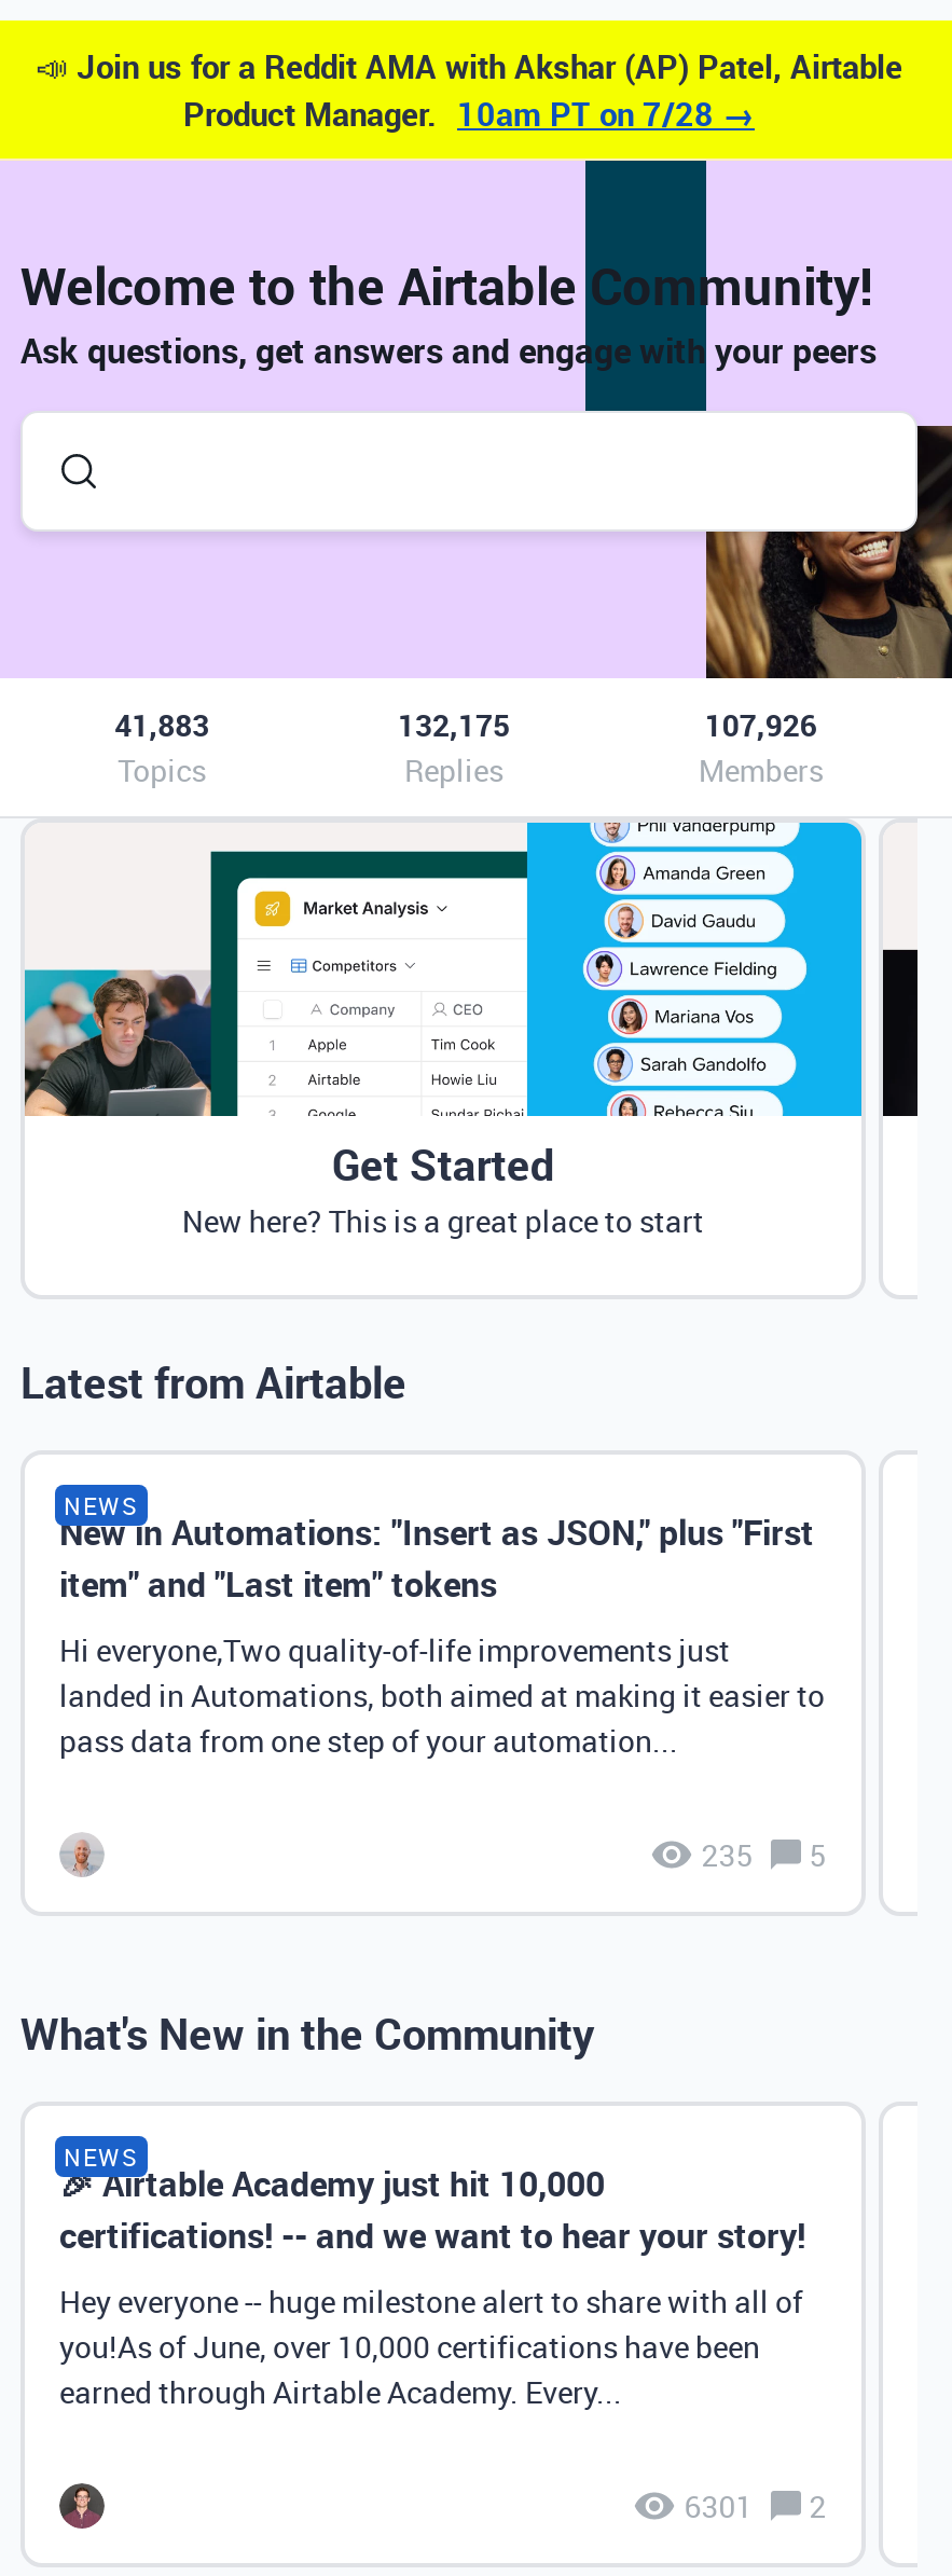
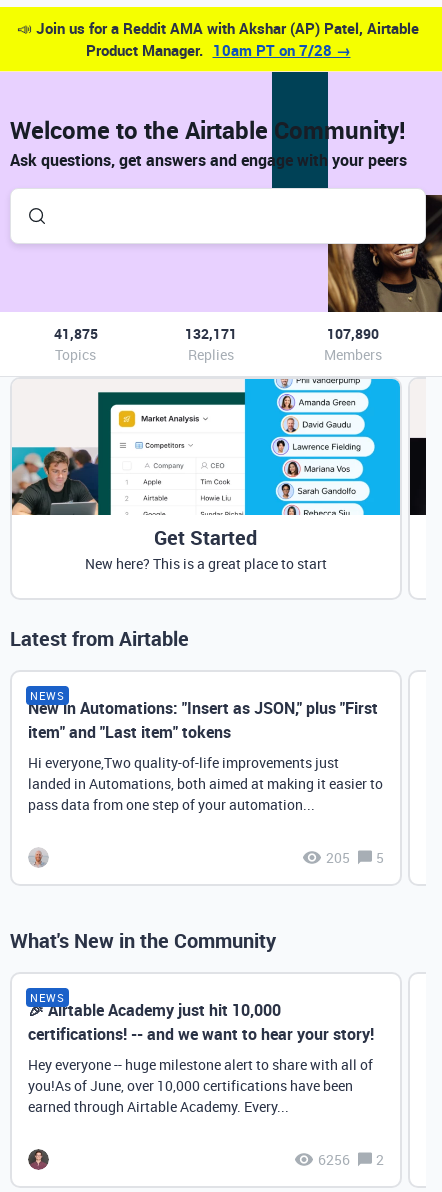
[115,704,210,745] 41,883 -> [54,324,98,343] 41,875
[398,704,510,745] 132,175 -> [185,324,237,343] 132,171
[705,704,817,745] 107,926 -> [327,324,379,343] 107,890
[701,1834,827,1875] 235 5 -> [326,848,384,867] 205 5
[684,2485,827,2526] 6301 2 -> [318,1150,384,1169] 6256 2

